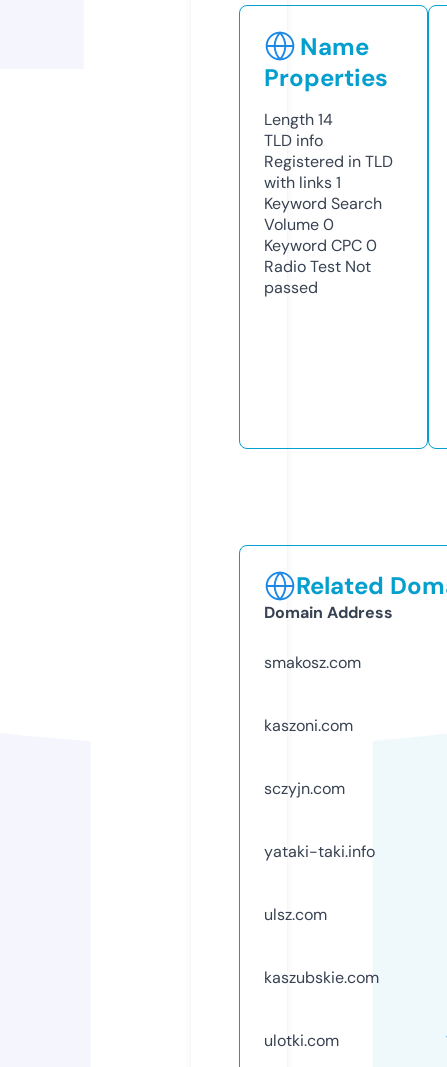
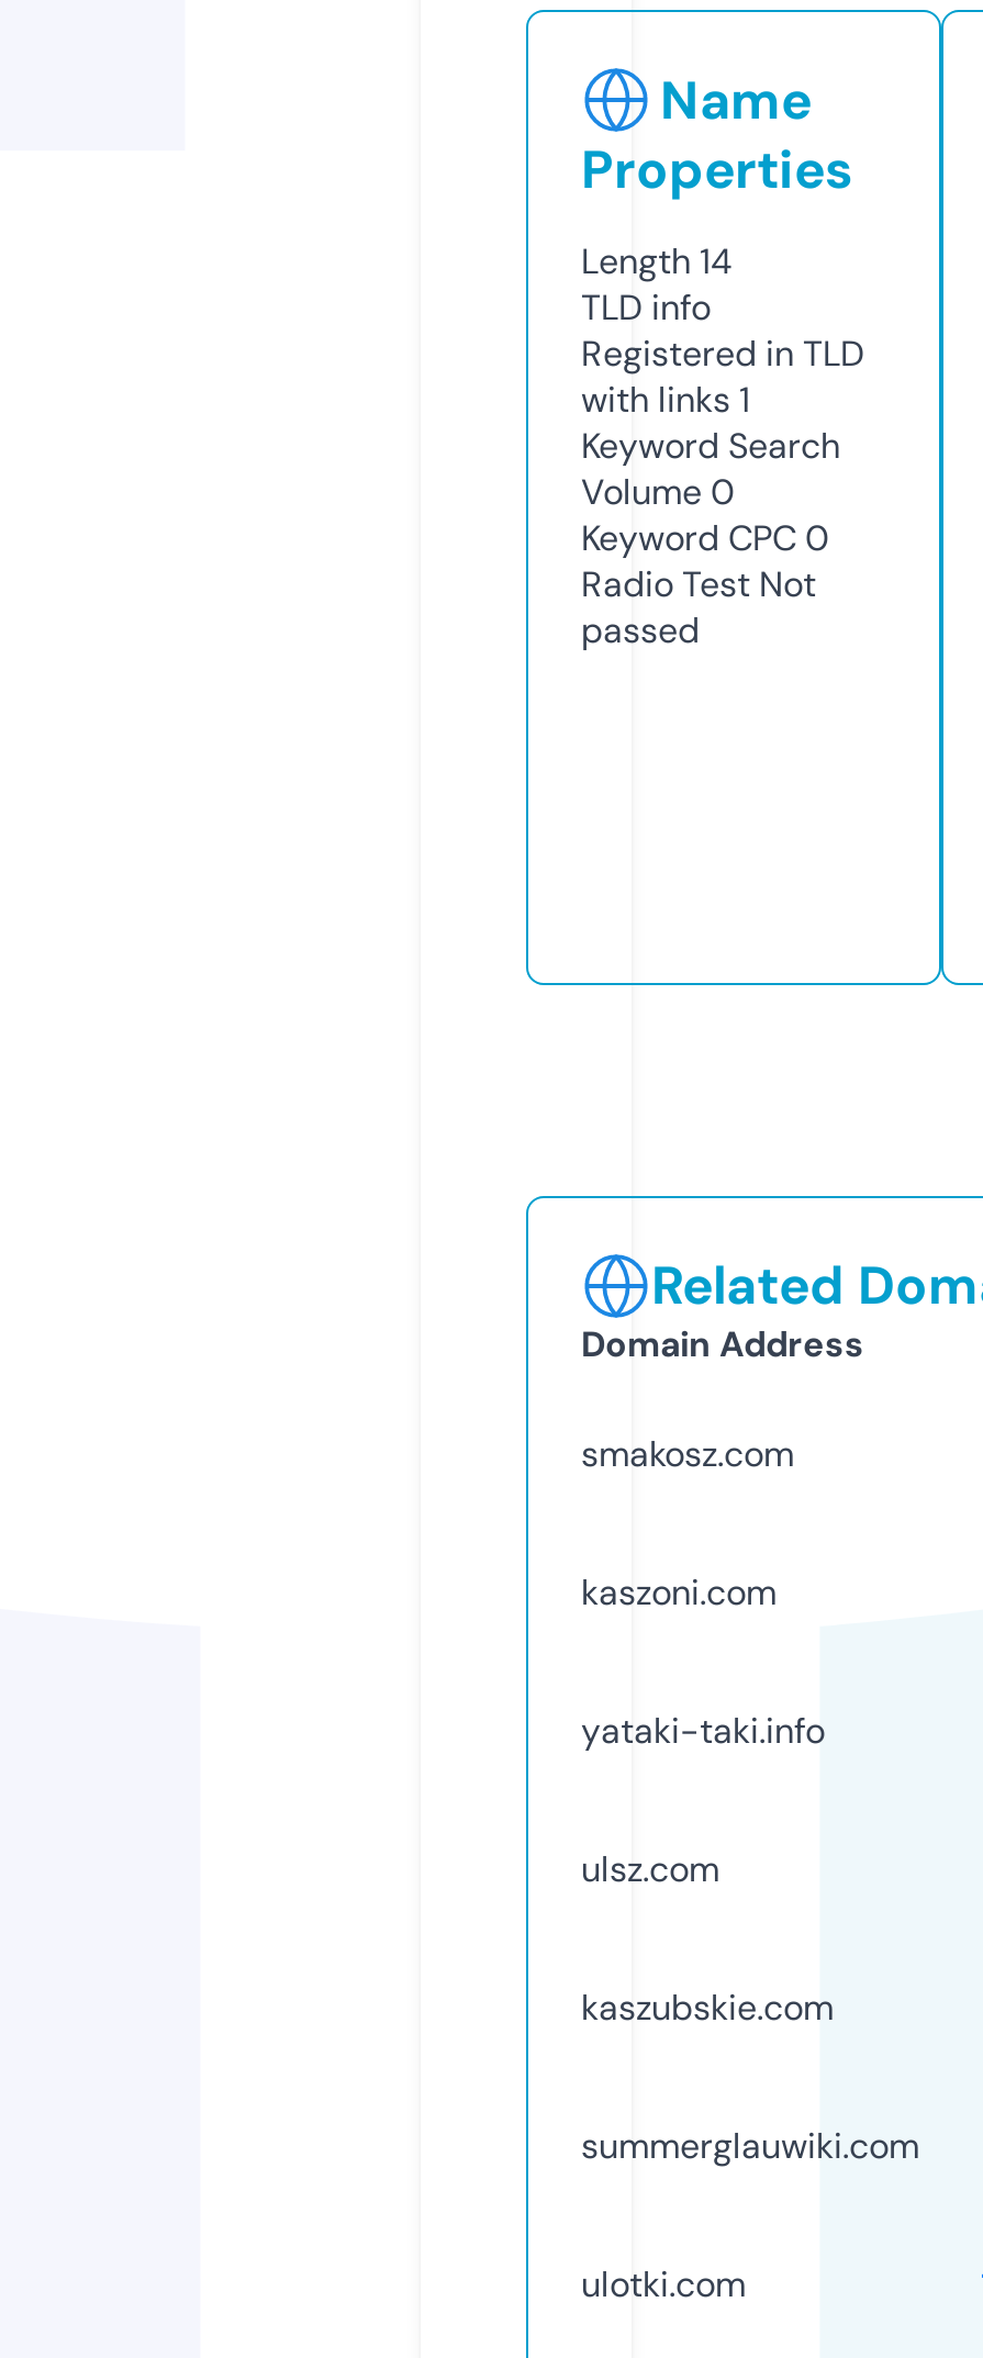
[264,778,345,799] sczyjn.com -> none
moved [264,841,379,988] -> [581,1707,834,2030]: yataki-taki.info | ulsz.com | kaszubskie.com
none -> [581,2123,919,2169] summerglauwiki.com

